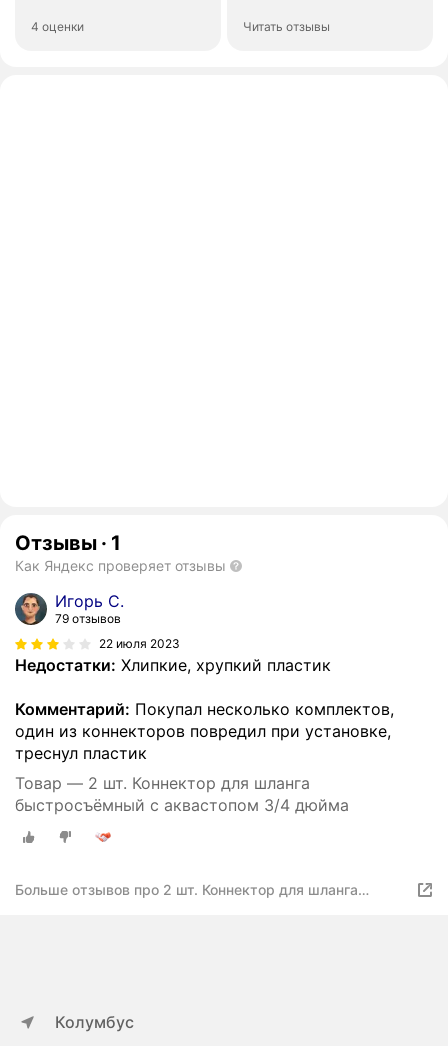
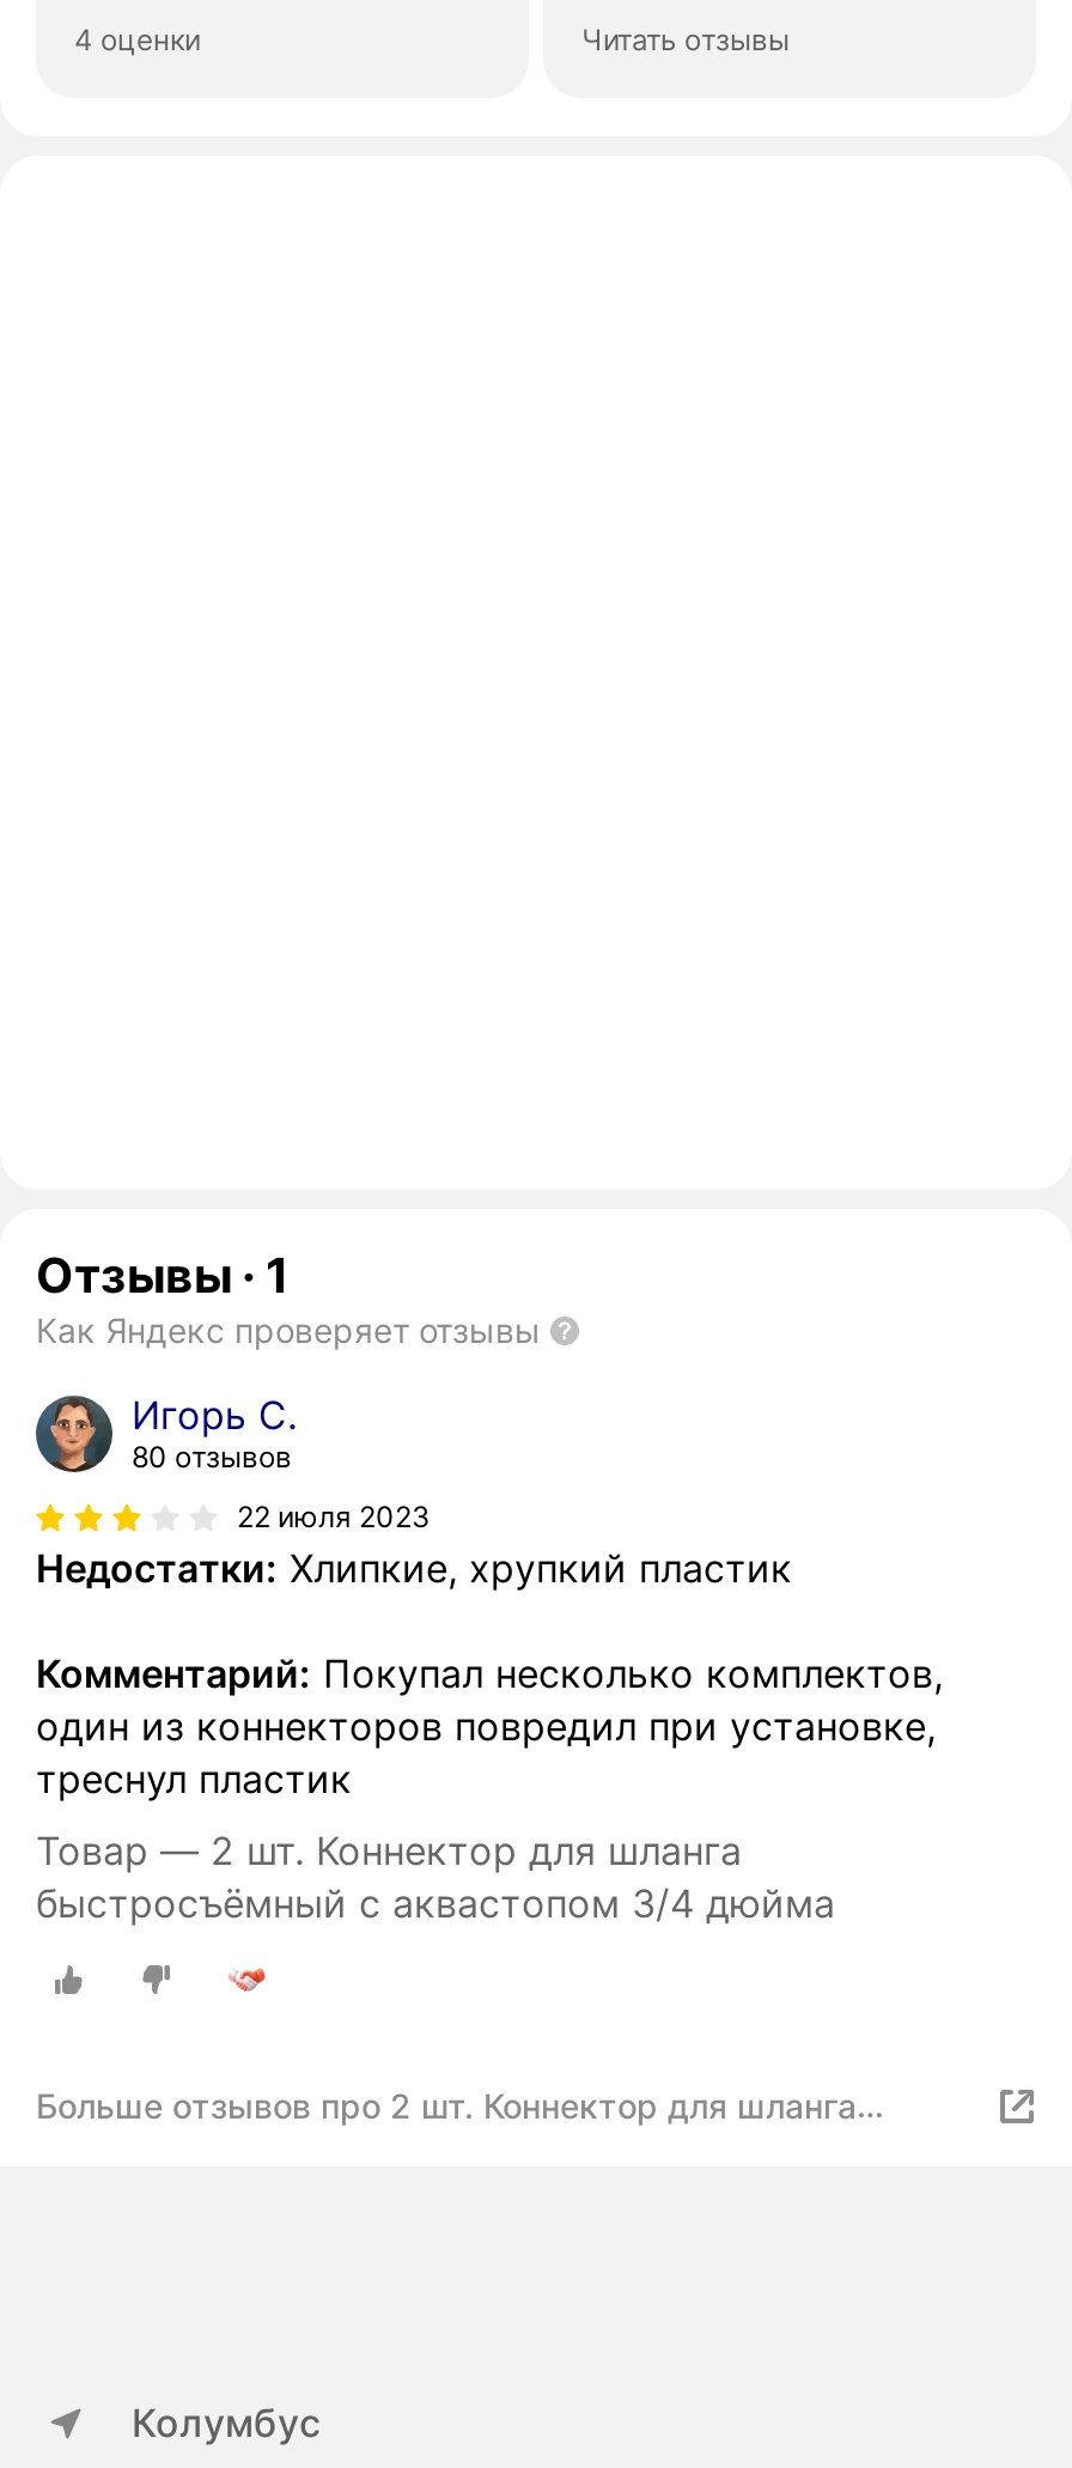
[55,611,121,626] 79 отзывов -> [132,1439,292,1475] 80 отзывов

